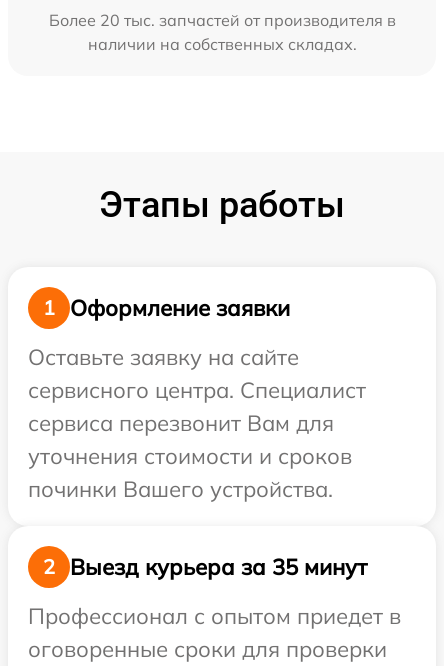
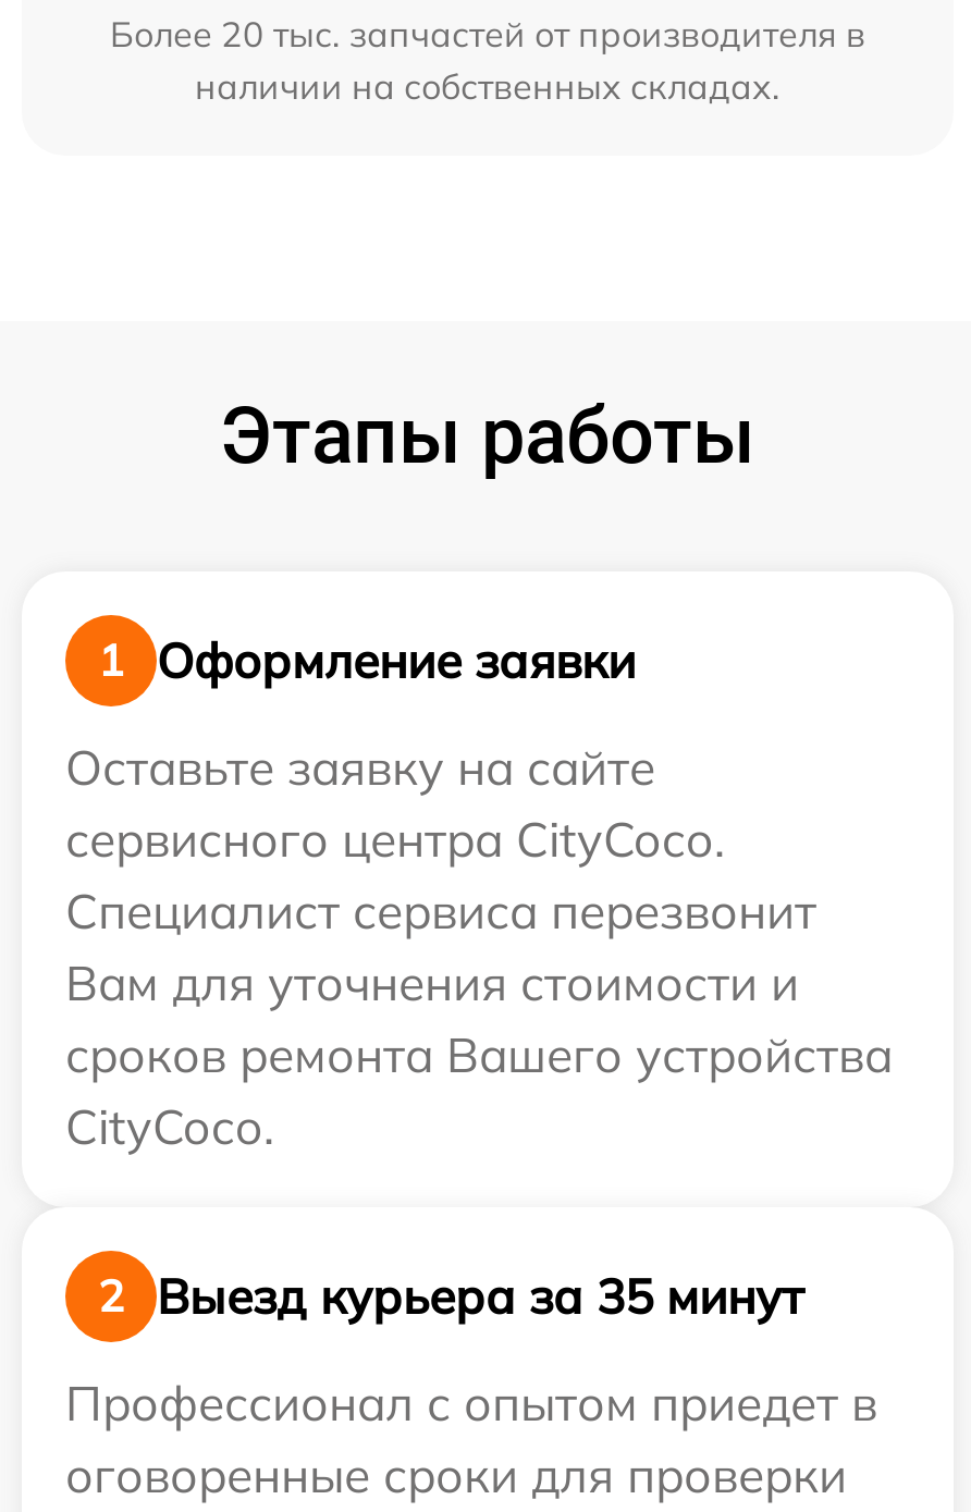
[28,376,366,503] сервисного центра. Специалист | сервиса перезвонит Вам для | уточнения стоимости и сроков | починки Вашего устройства. -> [65,809,893,1157] сервисного центра CityCoco. | Специалист сервиса перезвонит | Вам для уточнения стоимости и | сроков ремонта Вашего устройства | CityCoco.

